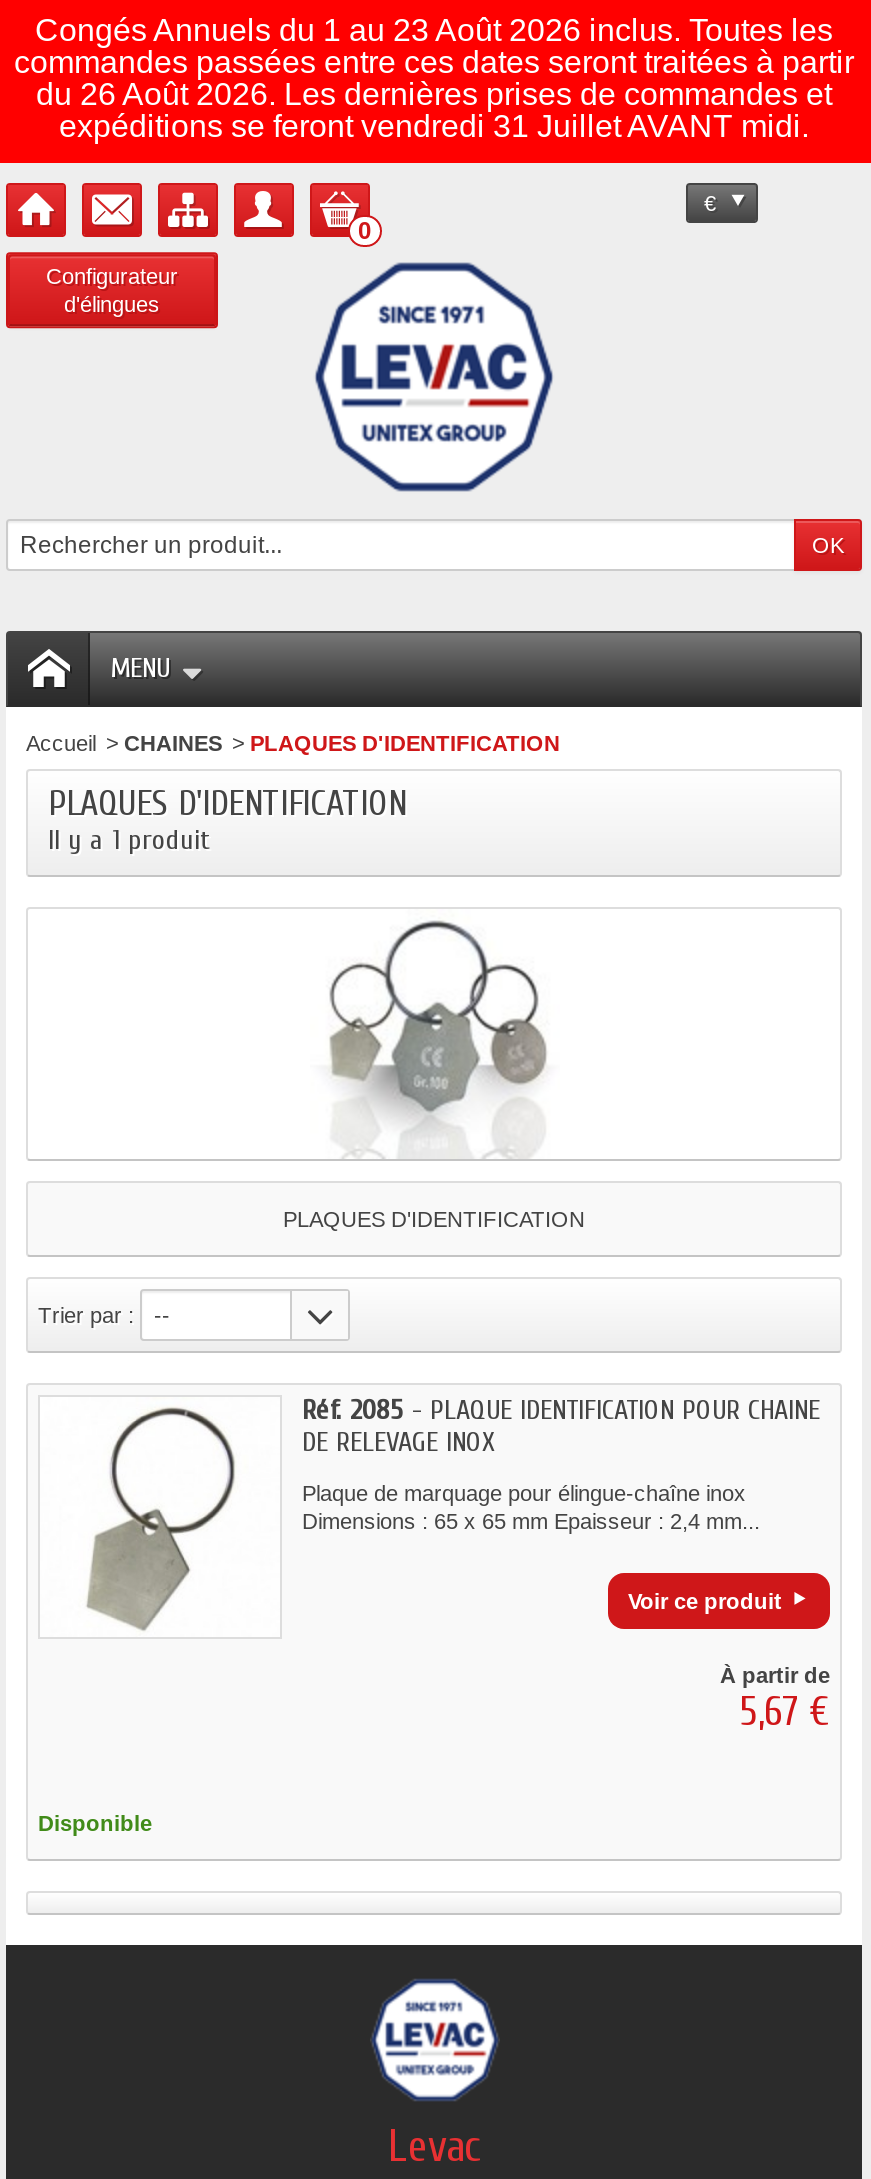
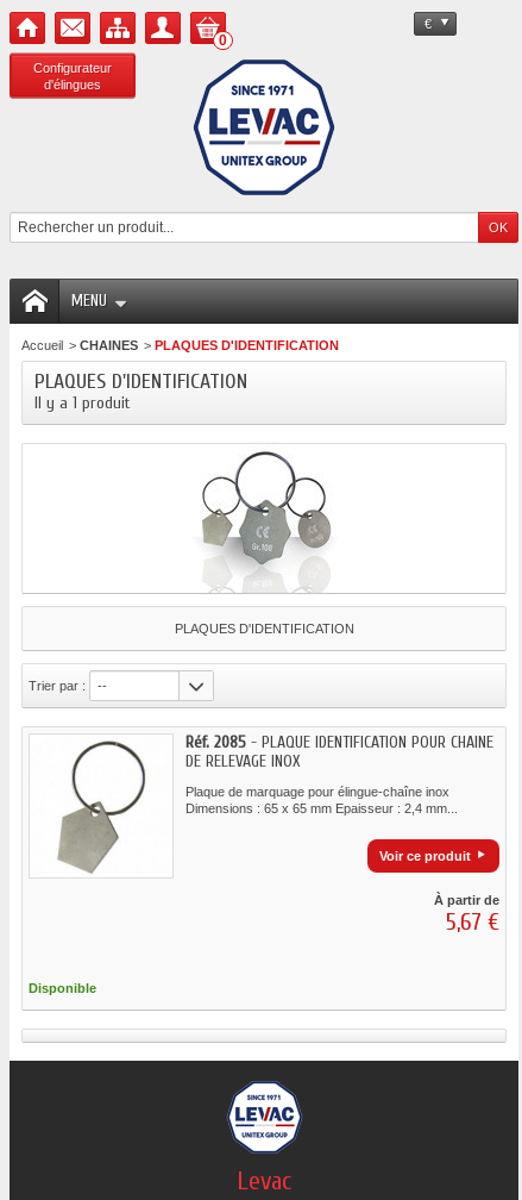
[14,13,854,143] Congés Annuels du 1 au 23 Août 2026 inclus. Toutes les | commandes passées entre ces dates seront traitées à partir | du 26 Août 2026. Les dernières prises de commandes et | expéditions se feront vendredi 31 Juillet AVANT midi. -> none

